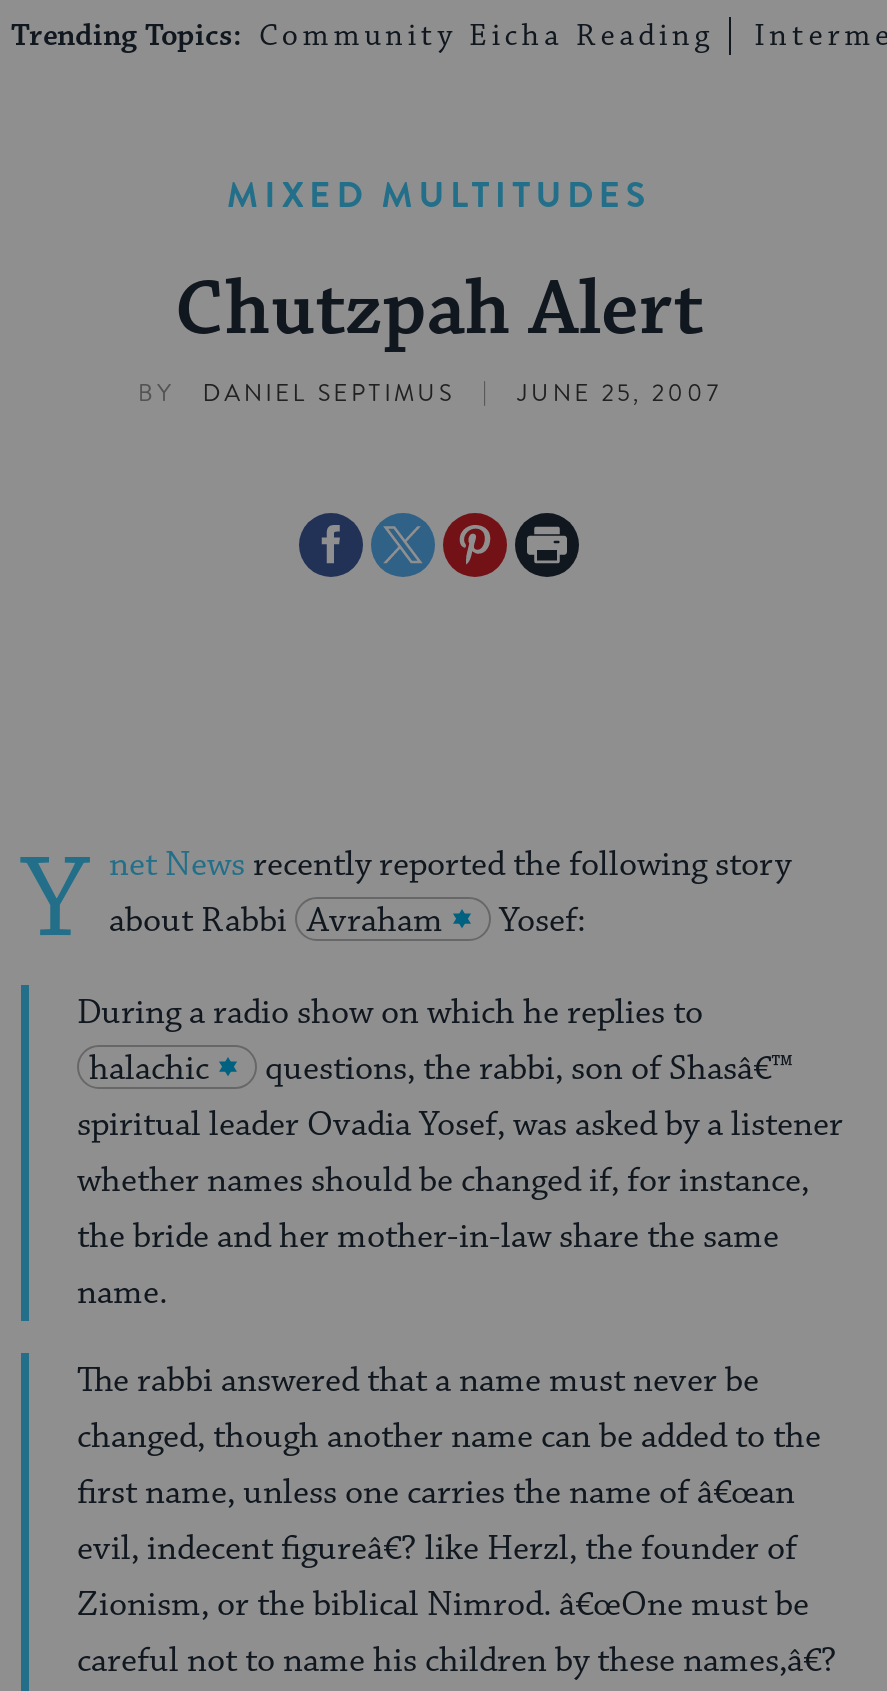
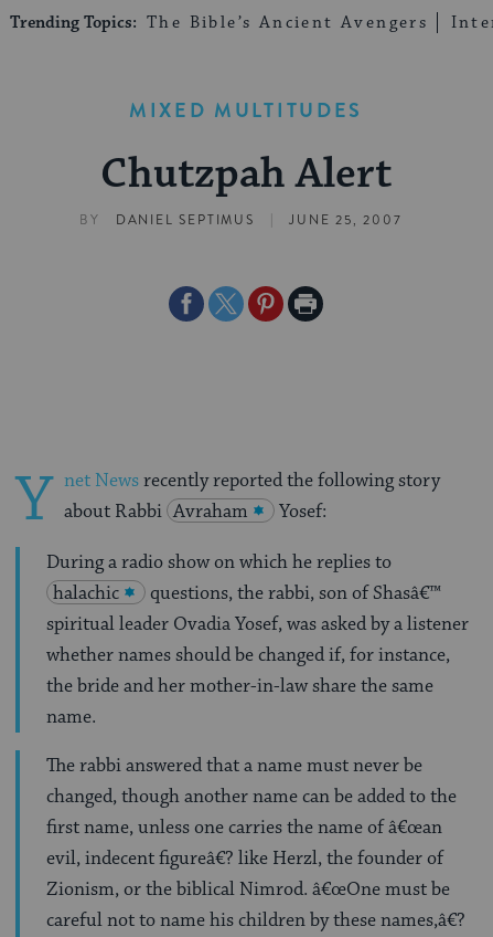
[11,17,713,55] Trending Topics: Community Eicha Reading -> [10,12,428,33] Trending Topics: The Bible’s Ancient Avengers

